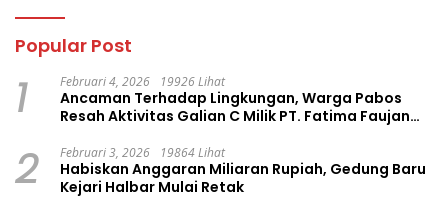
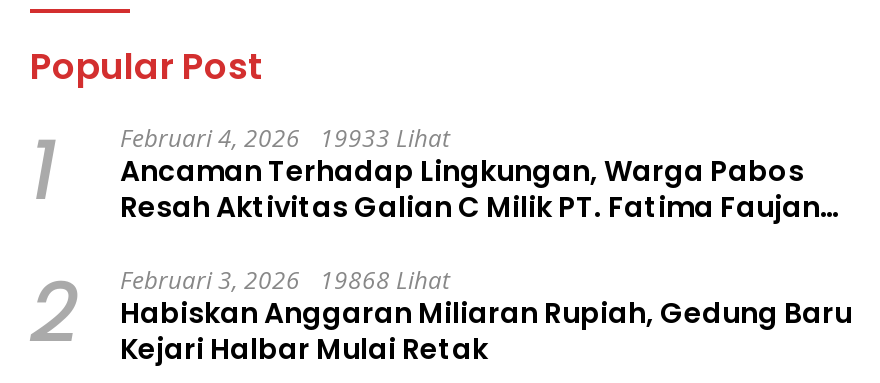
[60,73,225,90] Februari 4, 2026 19926 Lihat -> [120,121,450,155] Februari 4, 2026 19933 Lihat
[60,144,225,161] Februari 3, 2026 19864 Lihat -> [120,263,450,297] Februari 3, 2026 19868 Lihat

